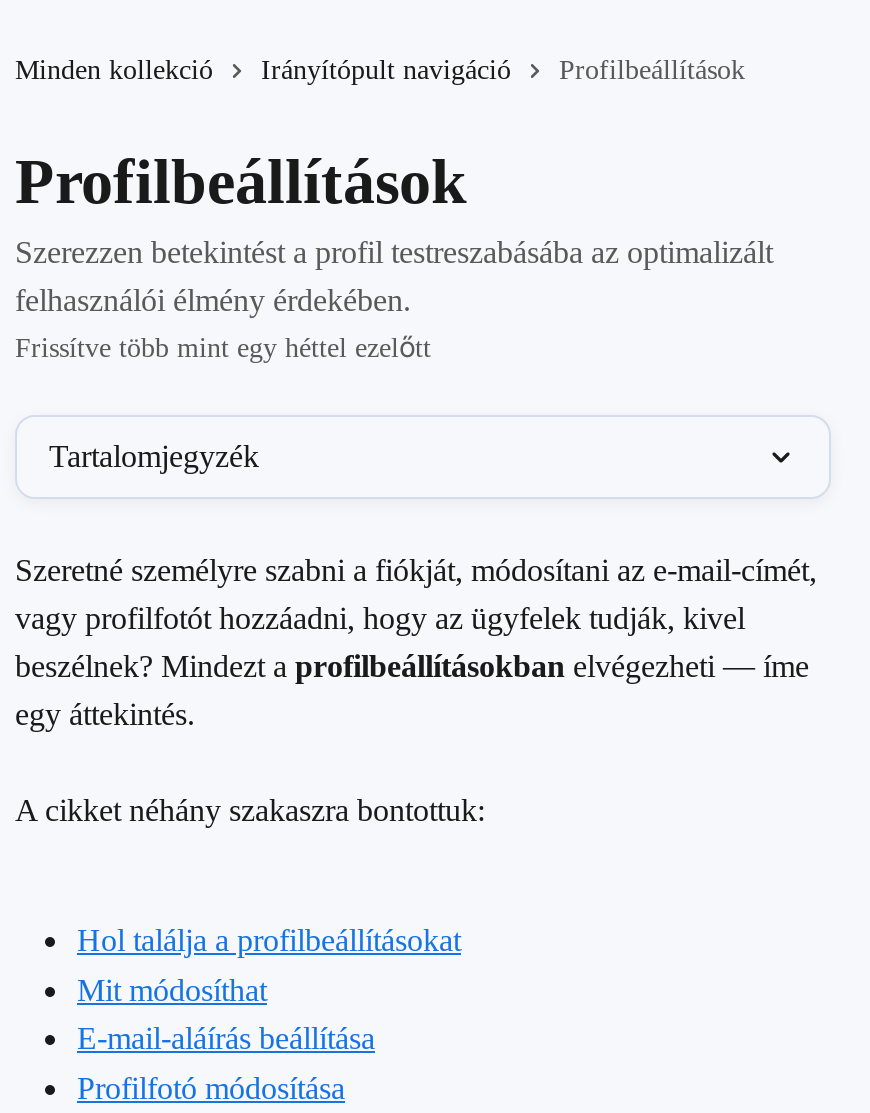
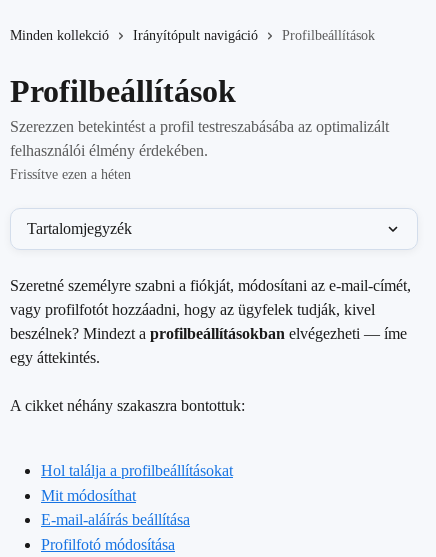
[15,333,431,363] Frissítve több mint egy héttel ezelőtt -> [10,167,131,182] Frissítve ezen a héten

